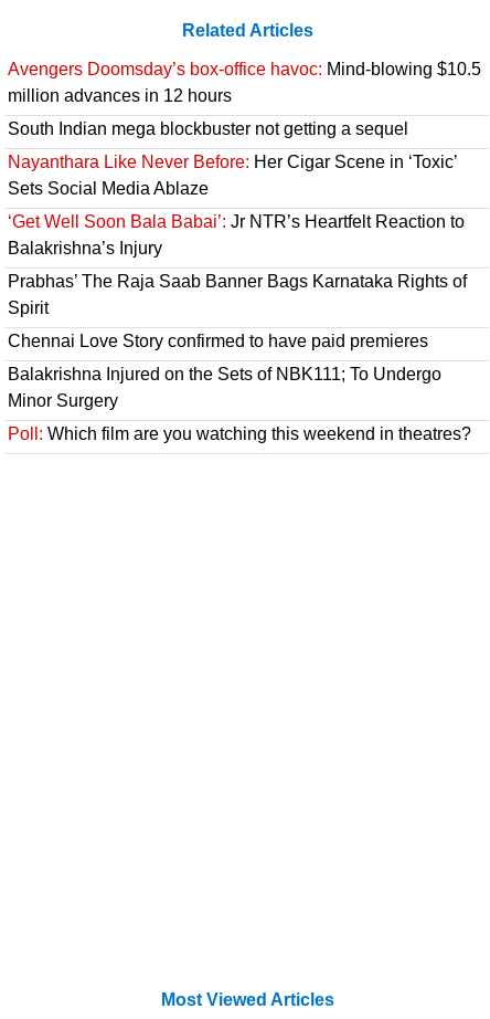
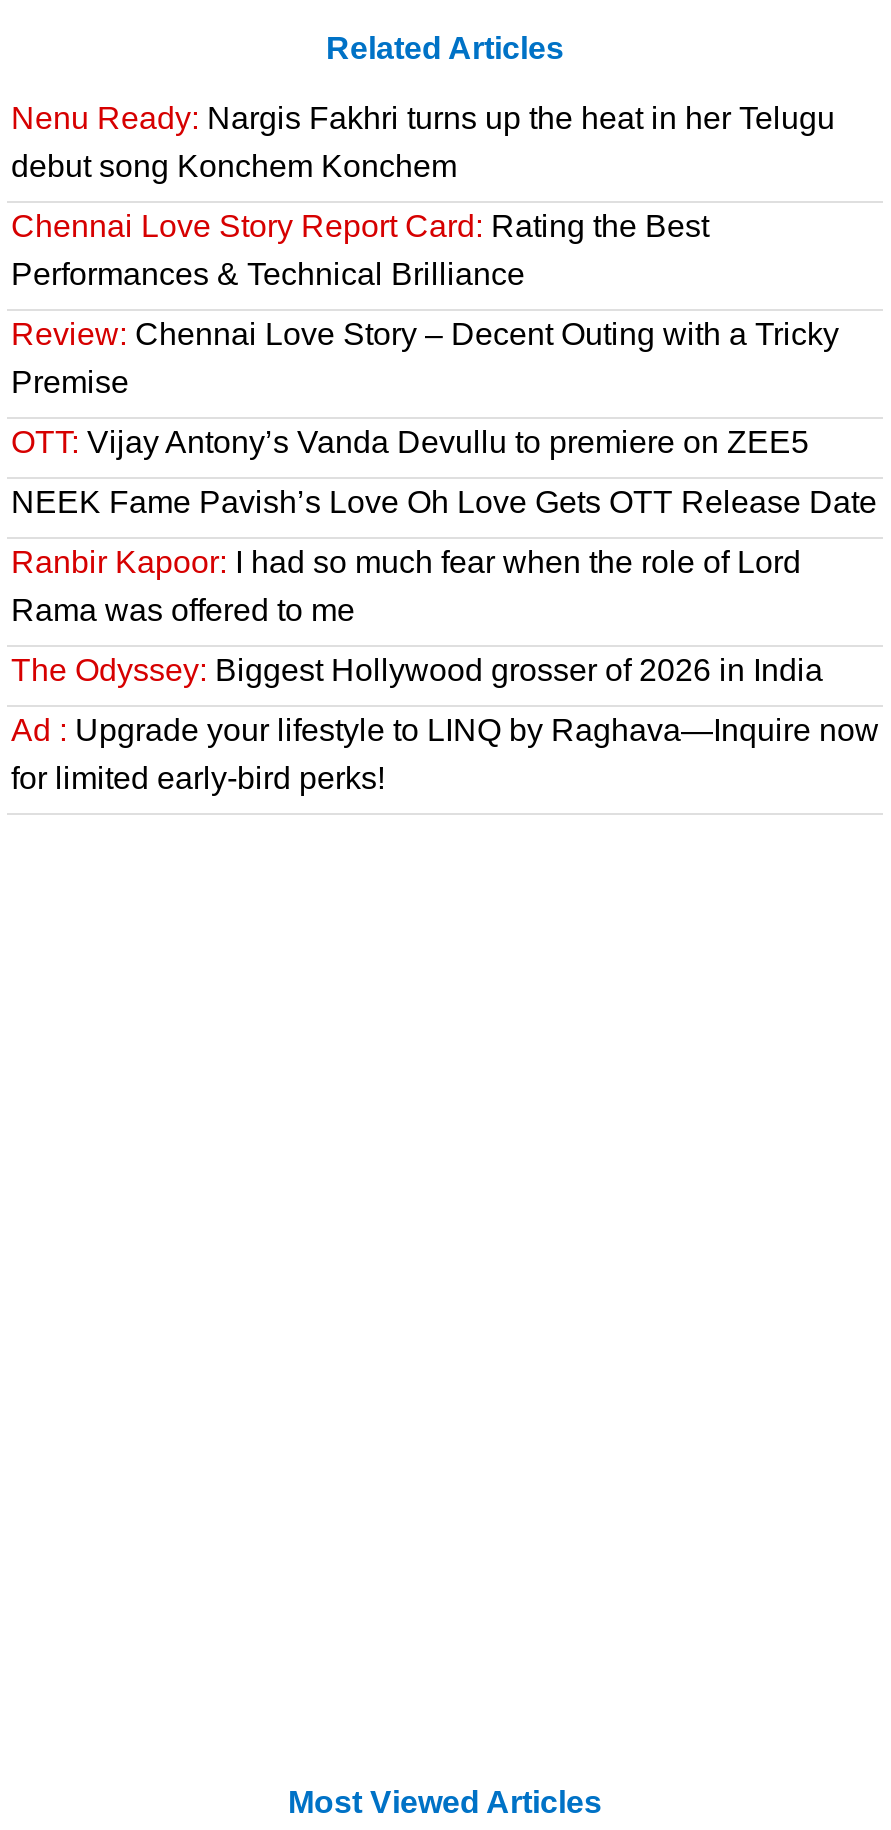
[8,60,481,105] Avengers Doomsday’s box-office havoc: Mind-blowing $10.5 | million advances in 12 hours -> [11,102,835,184] Nenu Ready: Nargis Fakhri turns up the heat in her Telugu | debut song Konchem Konchem
[8,120,408,139] South Indian mega blockbuster not getting a sequel -> [11,210,709,292] Chennai Love Story Report Card: Rating the Best | Performances & Technical Brilliance
[8,153,457,198] Nayanthara Like Never Before: Her Cigar Scene in ‘Toxic’ | Sets Social Media Ablaze -> [11,318,839,400] Review: Chennai Love Story – Decent Outing with a Tricky | Premise
[8,213,465,258] ‘Get Well Soon Bala Babai’: Jr NTR’s Heartfelt Reaction to | Balakrishna’s Injury -> [11,426,809,460] OTT: Vijay Antony’s Vanda Devullu to premiere on ZEE5
[8,272,467,318] Prabhas’ The Raja Saab Banner Bags Karnataka Rights of | Spirit -> [11,486,877,520] NEEK Fame Pavish’s Love Oh Love Gets OTT Release Date
[8,332,428,351] Chennai Love Story confirmed to have paid premieres -> [11,546,801,628] Ranbir Kapoor: I had so much fear when the role of Lord | Rama was offered to me
[8,365,441,410] Balakrishna Injured on the Sets of NBK111; To Undergo | Minor Surgery -> [11,654,823,688] The Odyssey: Biggest Hollywood grosser of 2026 in India
[8,425,471,444] Poll: Which film are you watching this weekend in theatres? -> [11,714,879,796] Ad : Upgrade your lifestyle to LINQ by Raghava—Inquire now | for limited early-bird perks!

